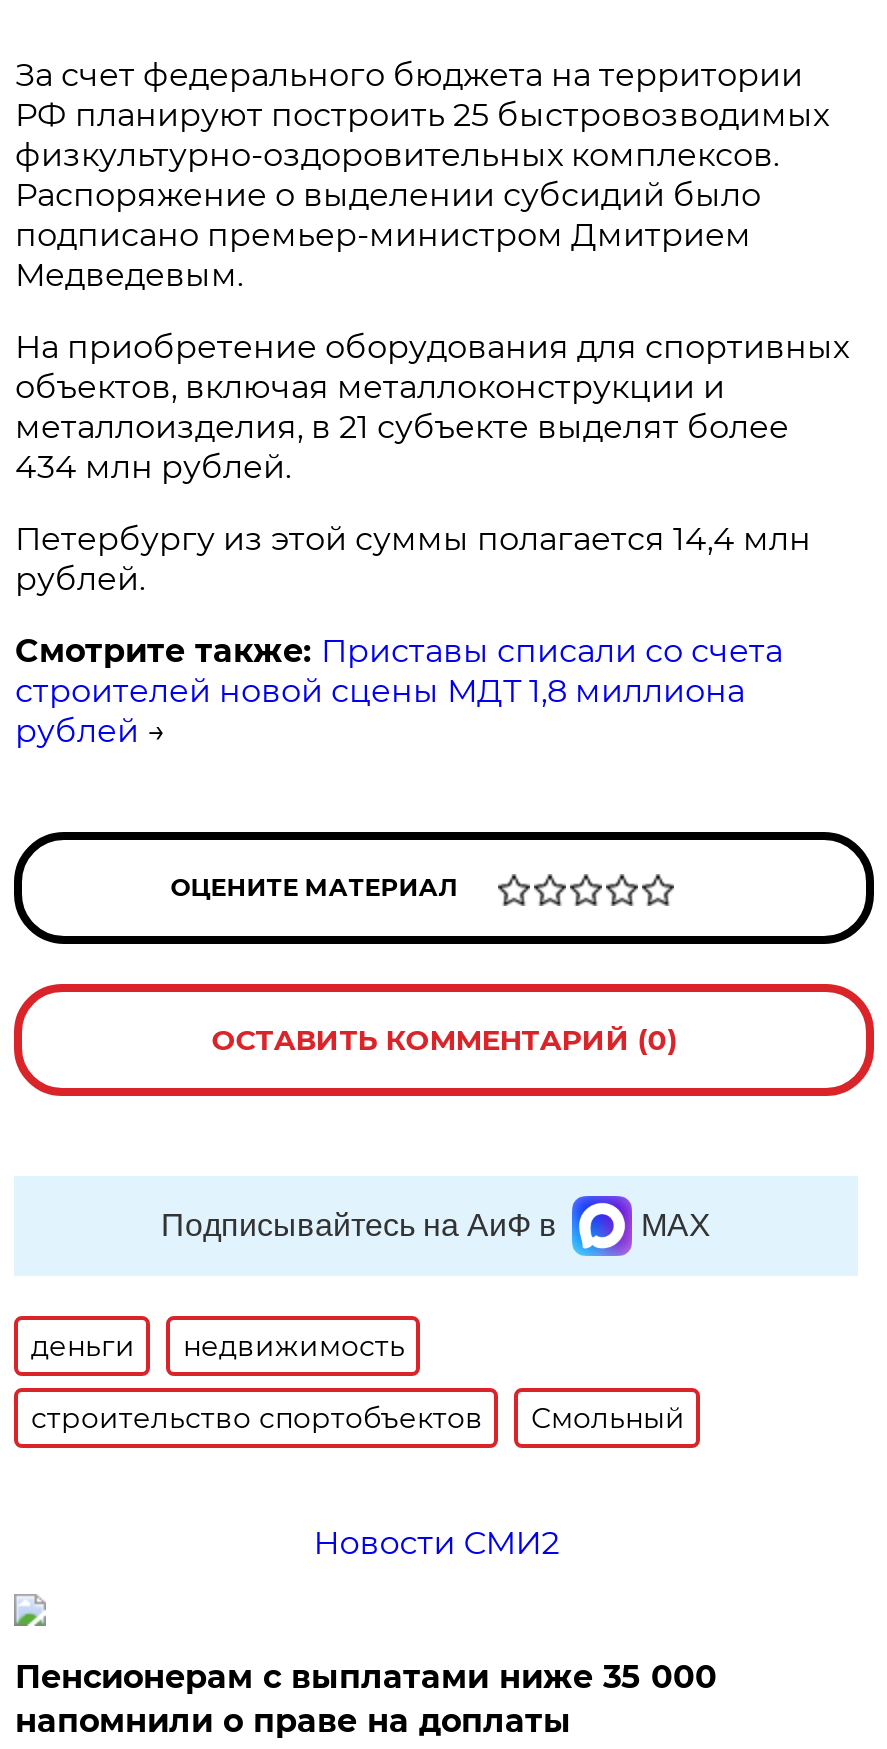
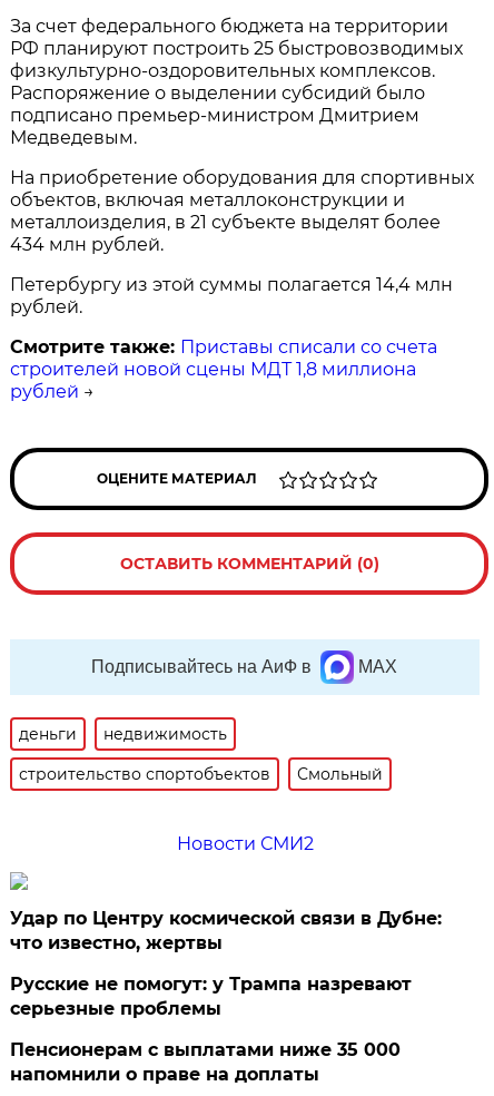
none -> [10,908,442,1019] Удар по Центру космической связи в Дубне: | что известно, жертвы | Русские не помогут: у Трампа назревают | серьезные проблемы

